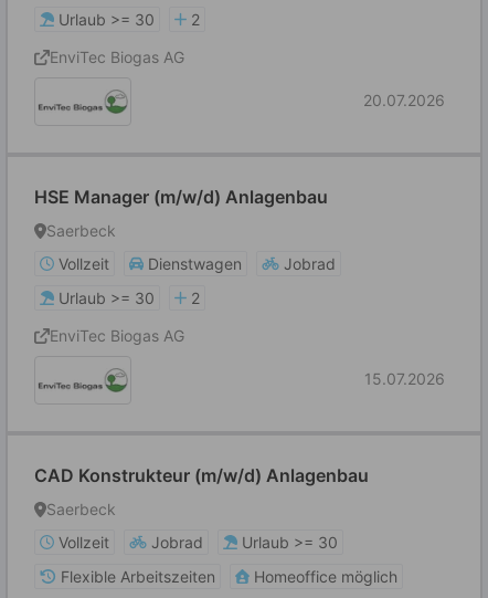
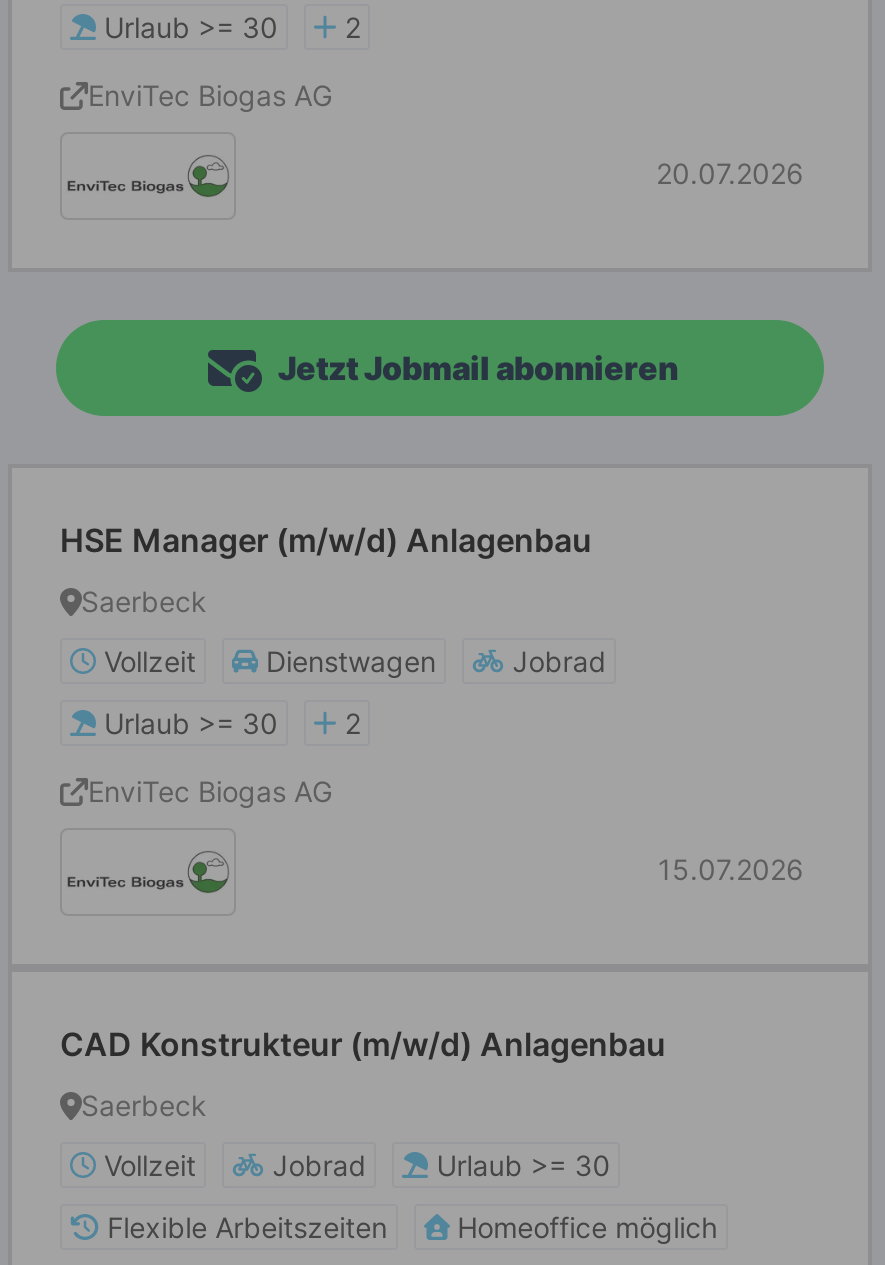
none -> [278,348,678,388] Jetzt Jobmail abonnieren

